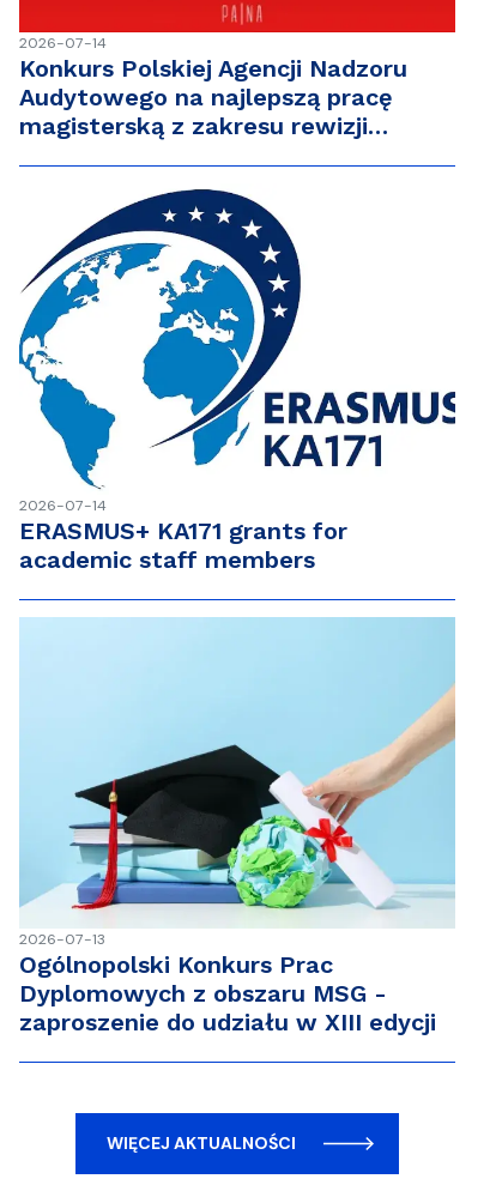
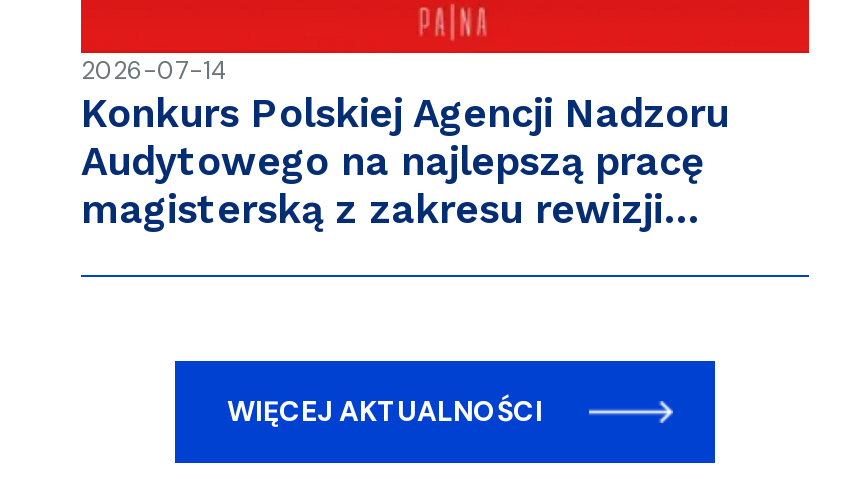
[18,188,456,574] [image] | 2026-07-14 | ERASMUS+ KA171 grants for | academic staff members -> none
[19,617,455,1036] [image] | 2026-07-13 | Ogólnopolski Konkurs Prac | Dyplomowych z obszaru MSG - | zaproszenie do udziału w XIII edycji -> none

